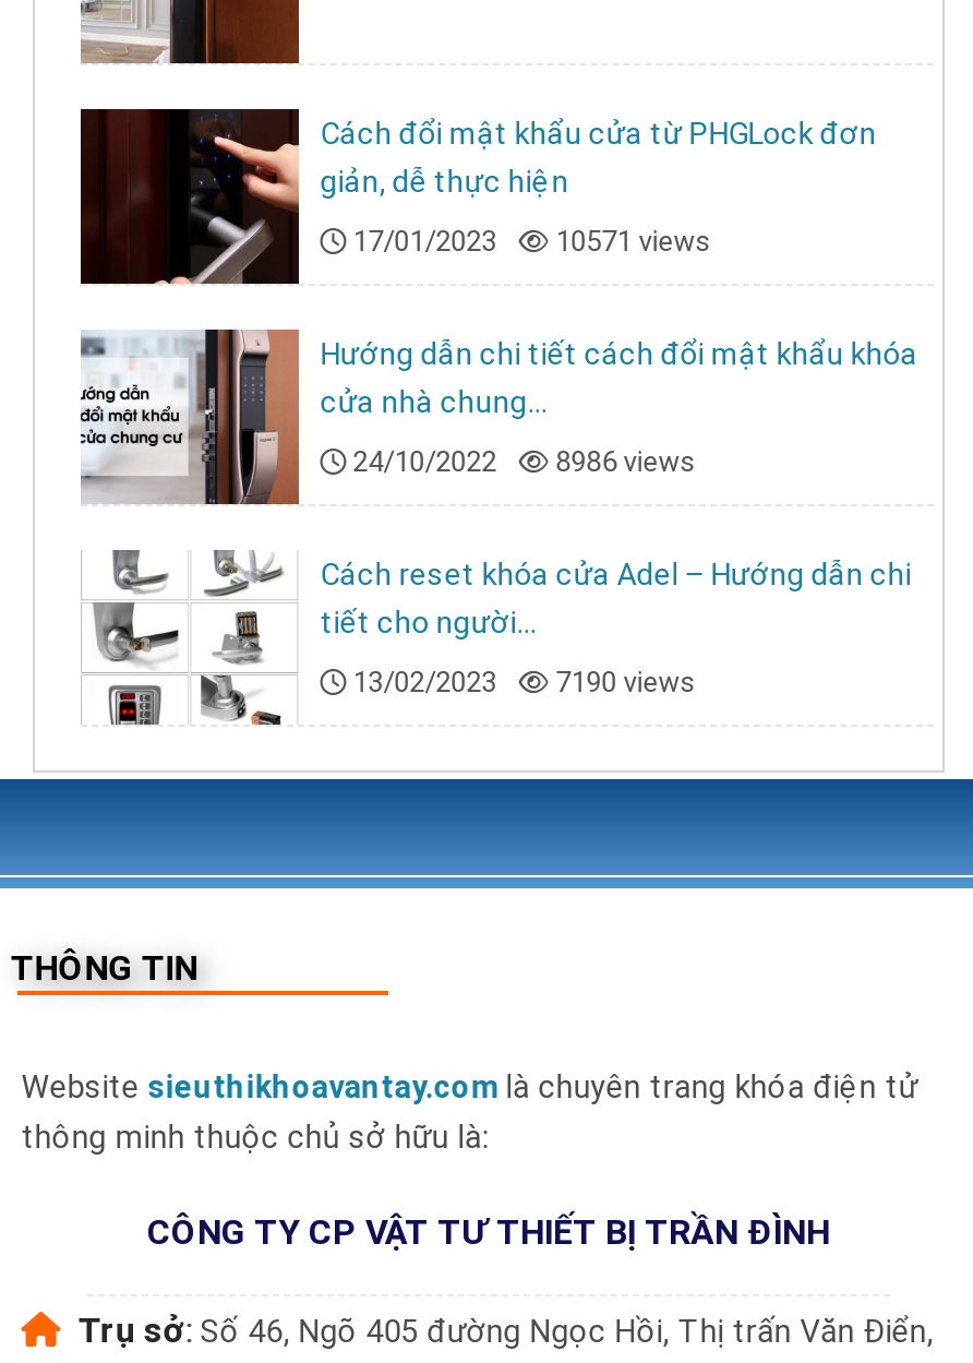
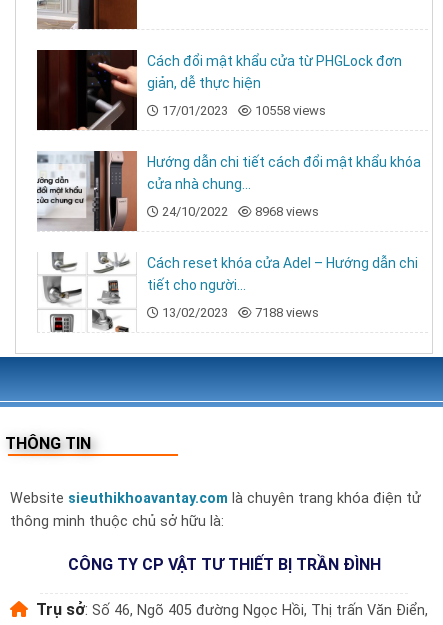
[353,225,711,258] 17/01/2023 10571 views -> [162,103,326,118] 17/01/2023 10558 views
[353,446,695,479] 24/10/2022 8986 views -> [162,204,319,219] 24/10/2022 8968 views
[353,666,695,699] 13/02/2023 7190 views -> [162,305,319,320] 13/02/2023 7188 views

